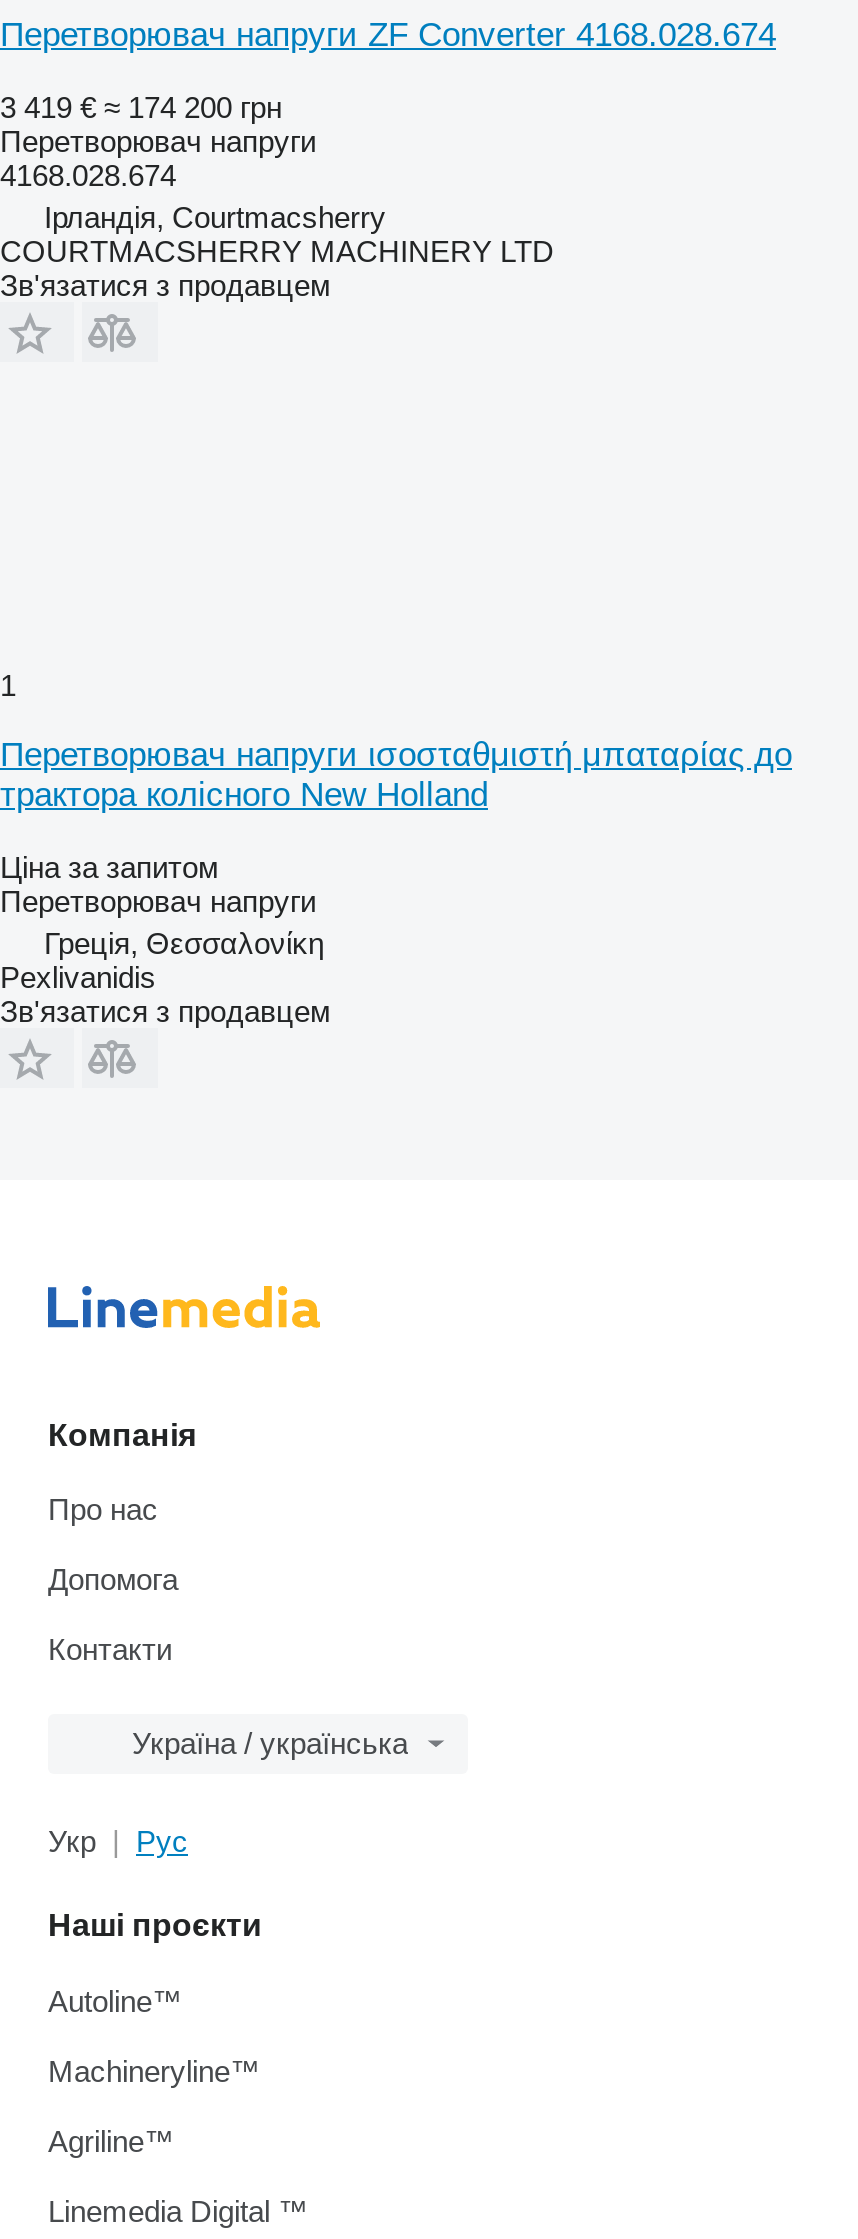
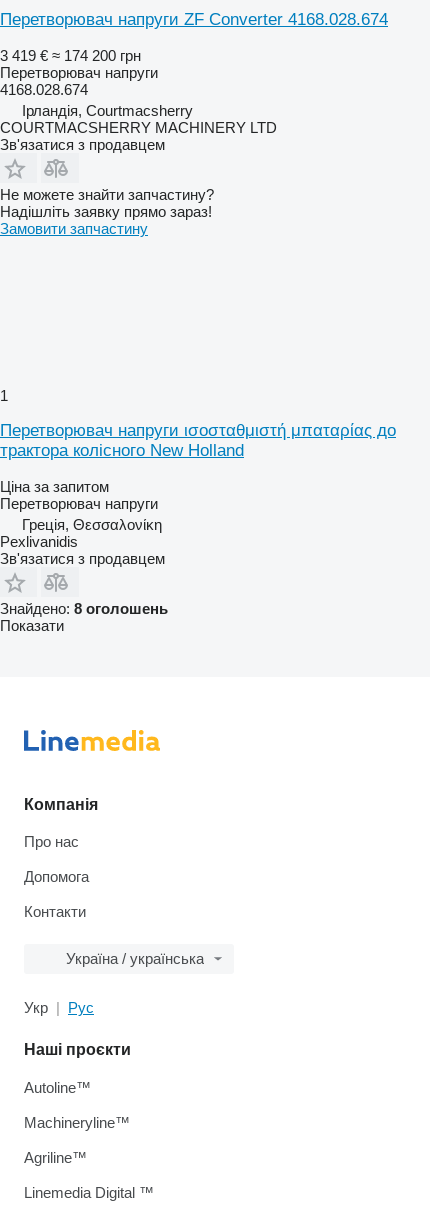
none -> [0,186,214,237] Не можете знайти запчастину? | Надішліть заявку прямо зараз! | Замовити запчастину
none -> [0,600,168,634] Знайдено: 8 оголошень | Показати

